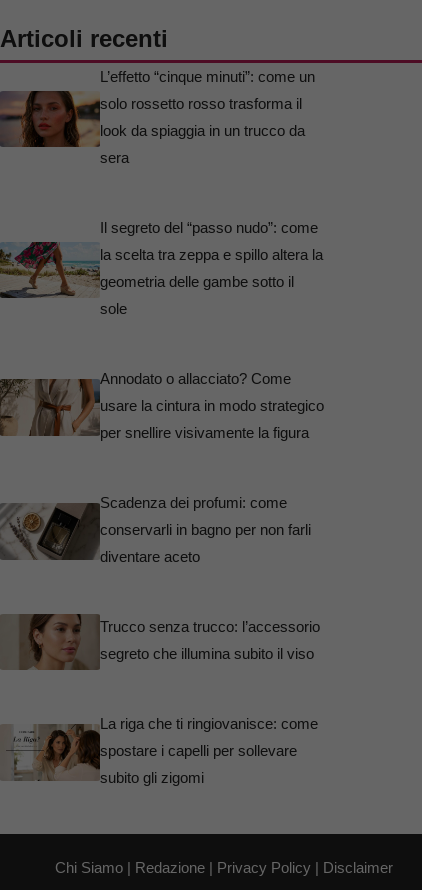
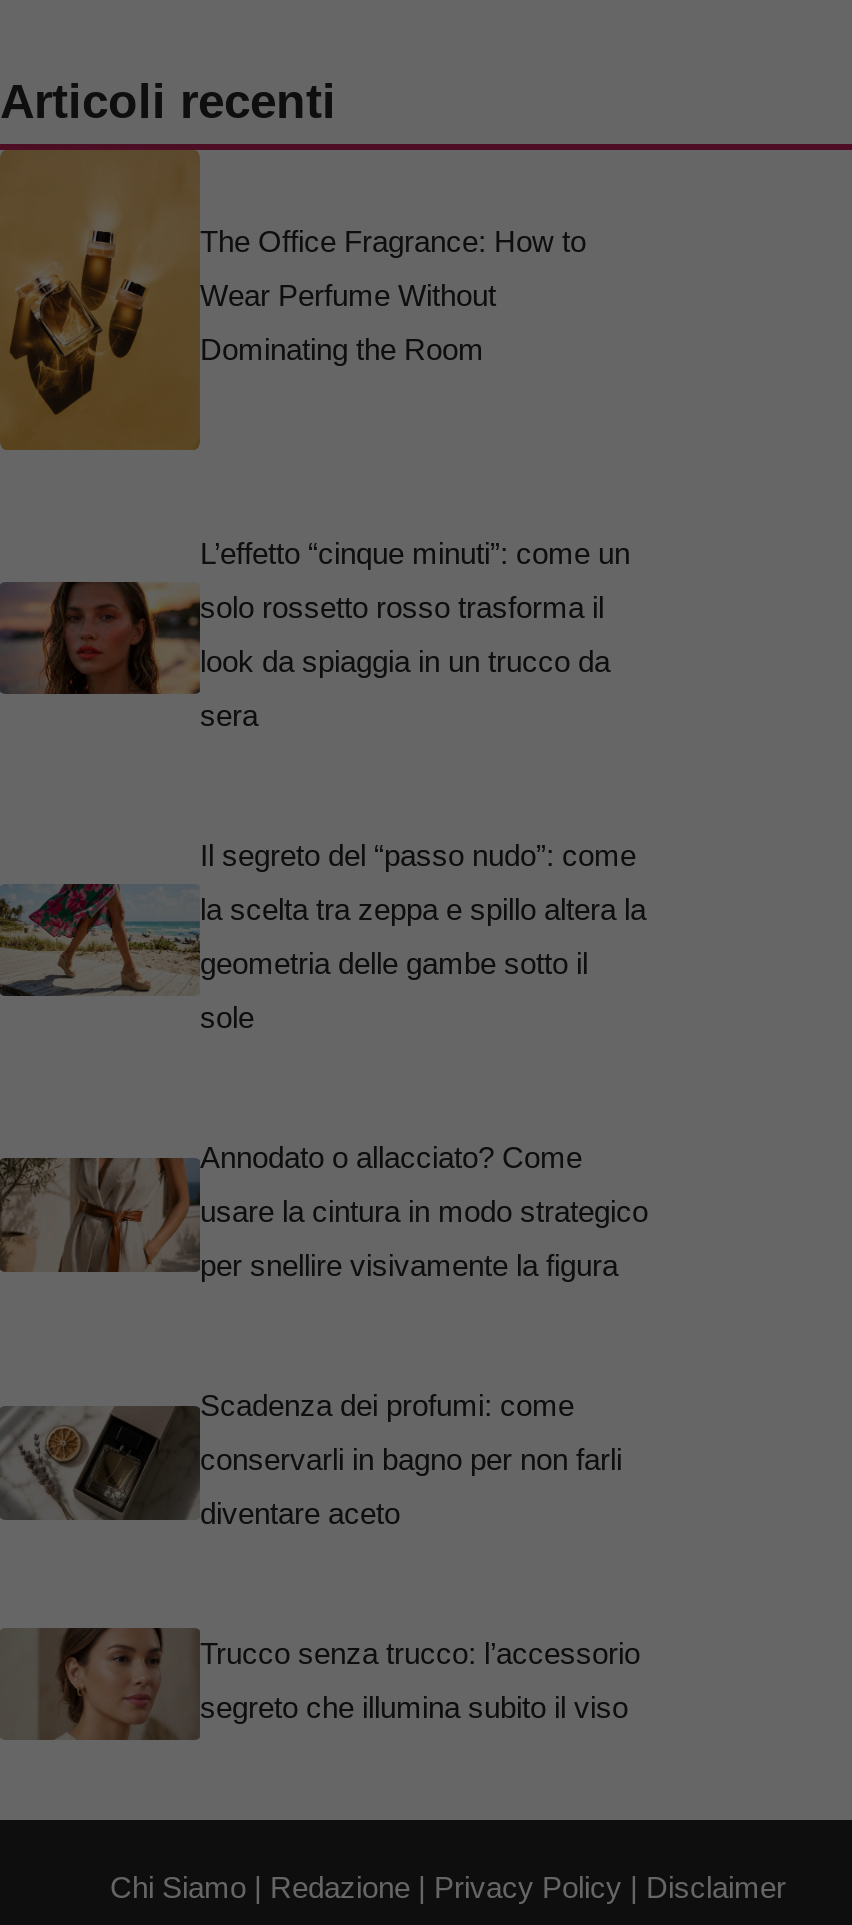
none -> [6,150,586,452] [image] | The Office Fragrance: How to | Wear Perfume Without | Dominating the Room
moved [0,67,324,661] -> [0,535,648,1723]: [image] | L’effetto “cinque minuti”: come un | solo rossetto rosso trasforma il | ... | Trucco senza trucco: l’accessorio | segreto che illumina subito il viso
[3,714,318,794] [image] | La riga che ti ringiovanisce: come | spostare i capelli per sollevare | subito gli zigomi -> none

